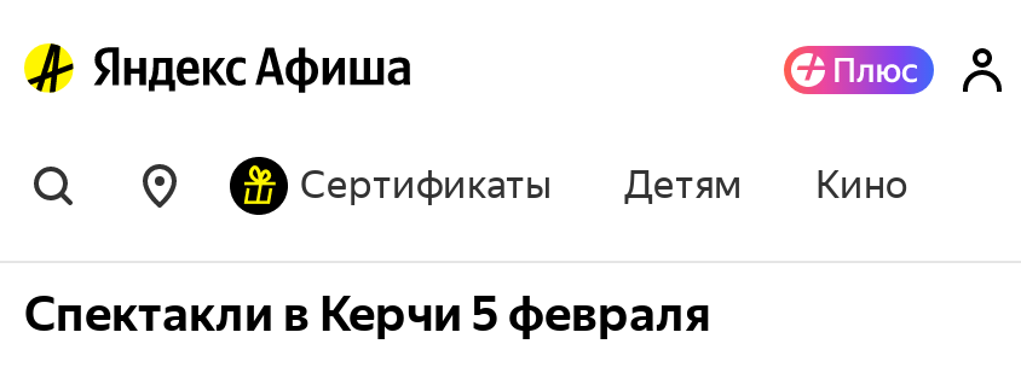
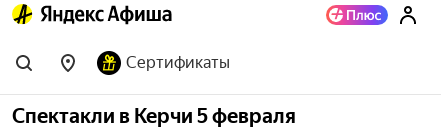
[624,162,907,208] Детям | Кино -> none

